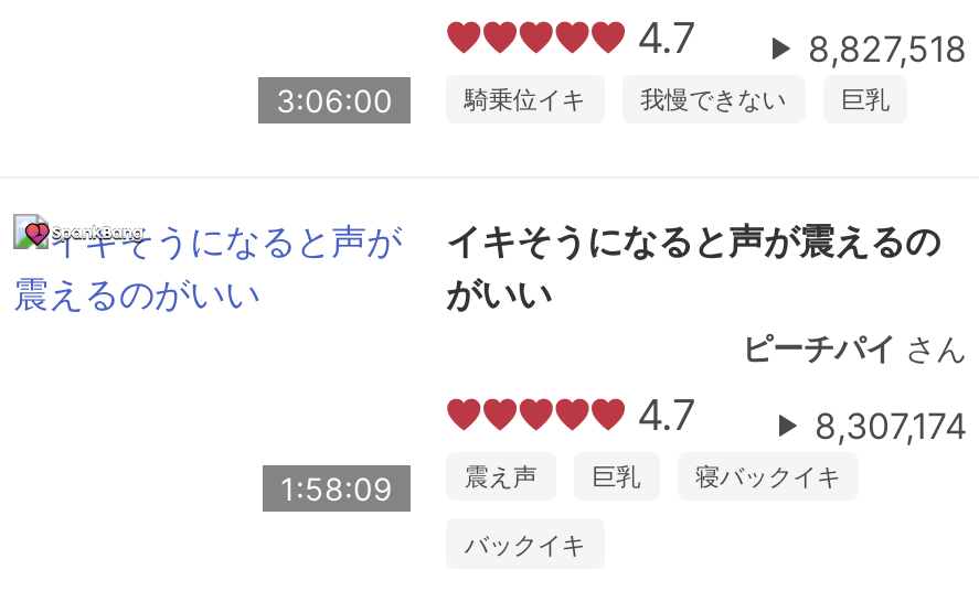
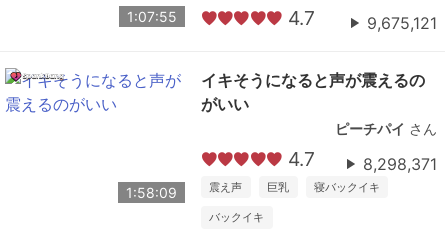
[464,26,967,115] 8,827,518 | 騎乗位イキ | 我慢できない | 巨乳 -> [367,13,437,33] 9,675,121
[276,82,393,120] 3:06:00 -> [127,8,177,25] 1:07:55
[815,404,967,448] 8,307,174 -> [363,154,437,174] 8,298,371

